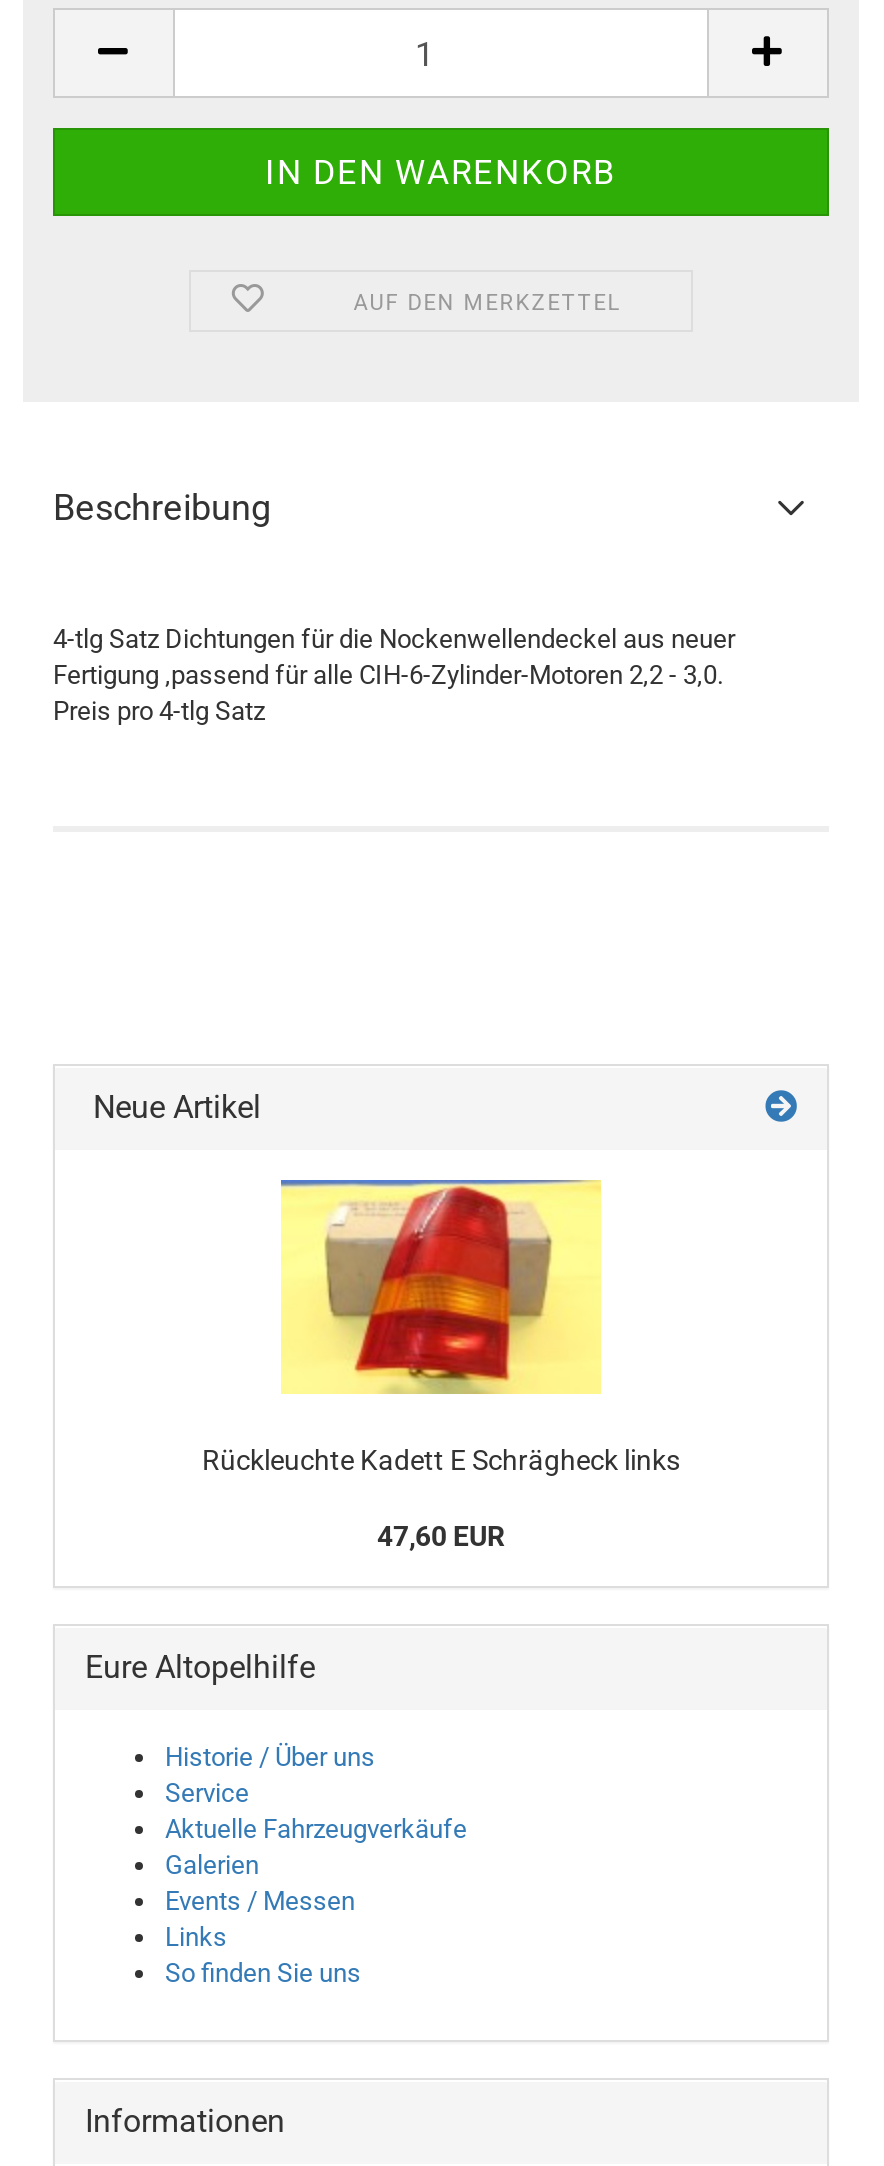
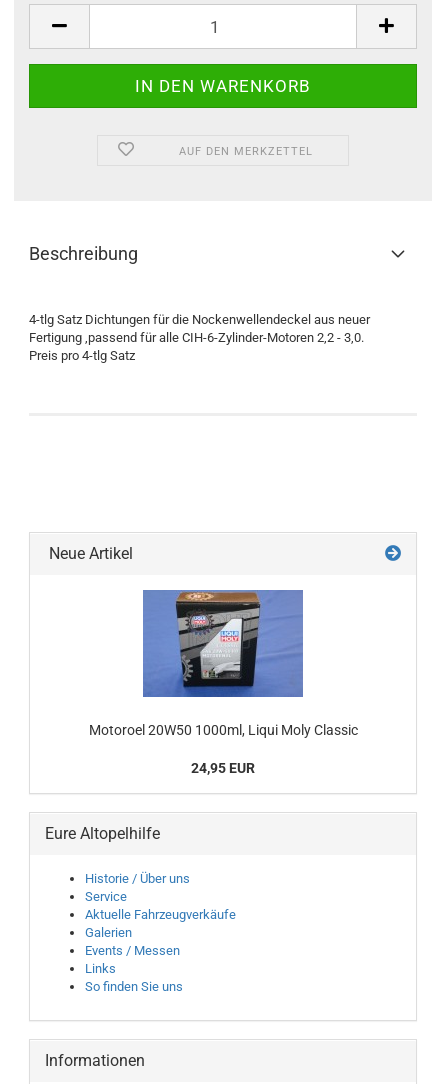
[202,1178,680,1476] [image] | Rückleuchte Kadett E Schrägheck links -> [88,589,357,738] [image] | Motoroel 20W50 1000ml, Liqui Moly Classic
[377,1520,505,1552] 47,60 EUR -> [191,760,255,776] 24,95 EUR

